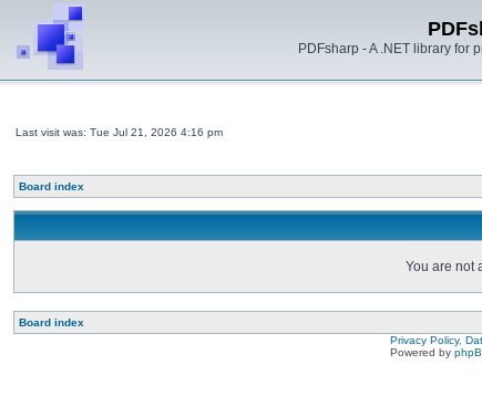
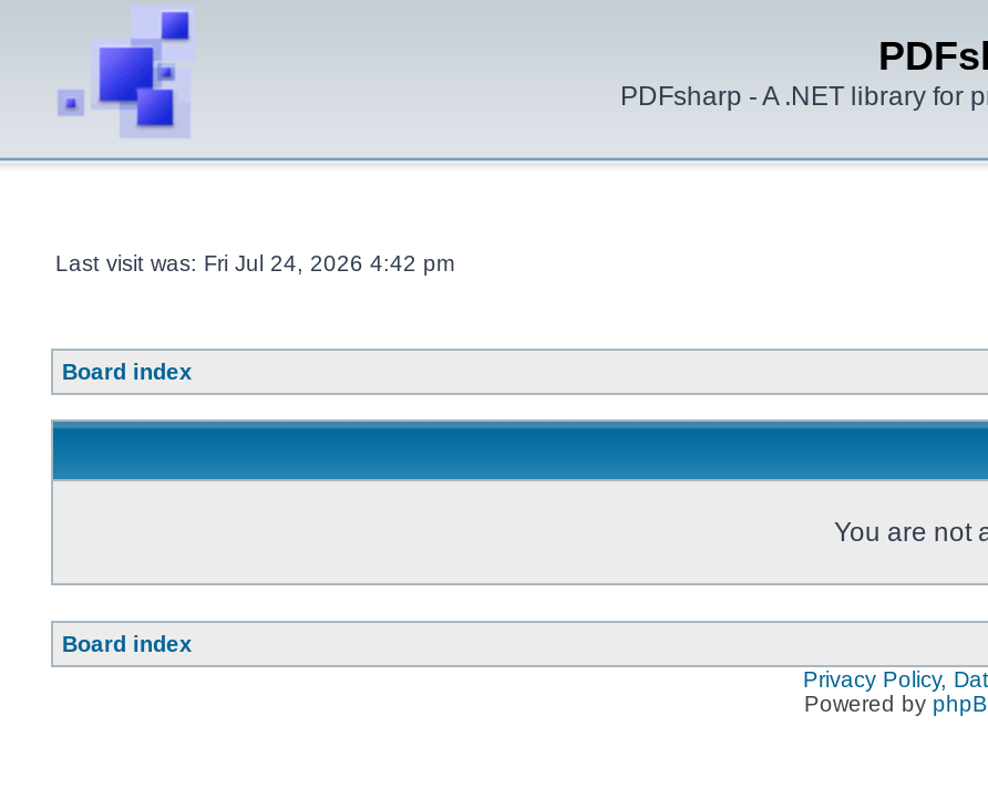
[16,126,223,138] Last visit was: Tue Jul 21, 2026 4:16 pm -> [55,251,454,276] Last visit was: Fri Jul 24, 2026 4:42 pm

